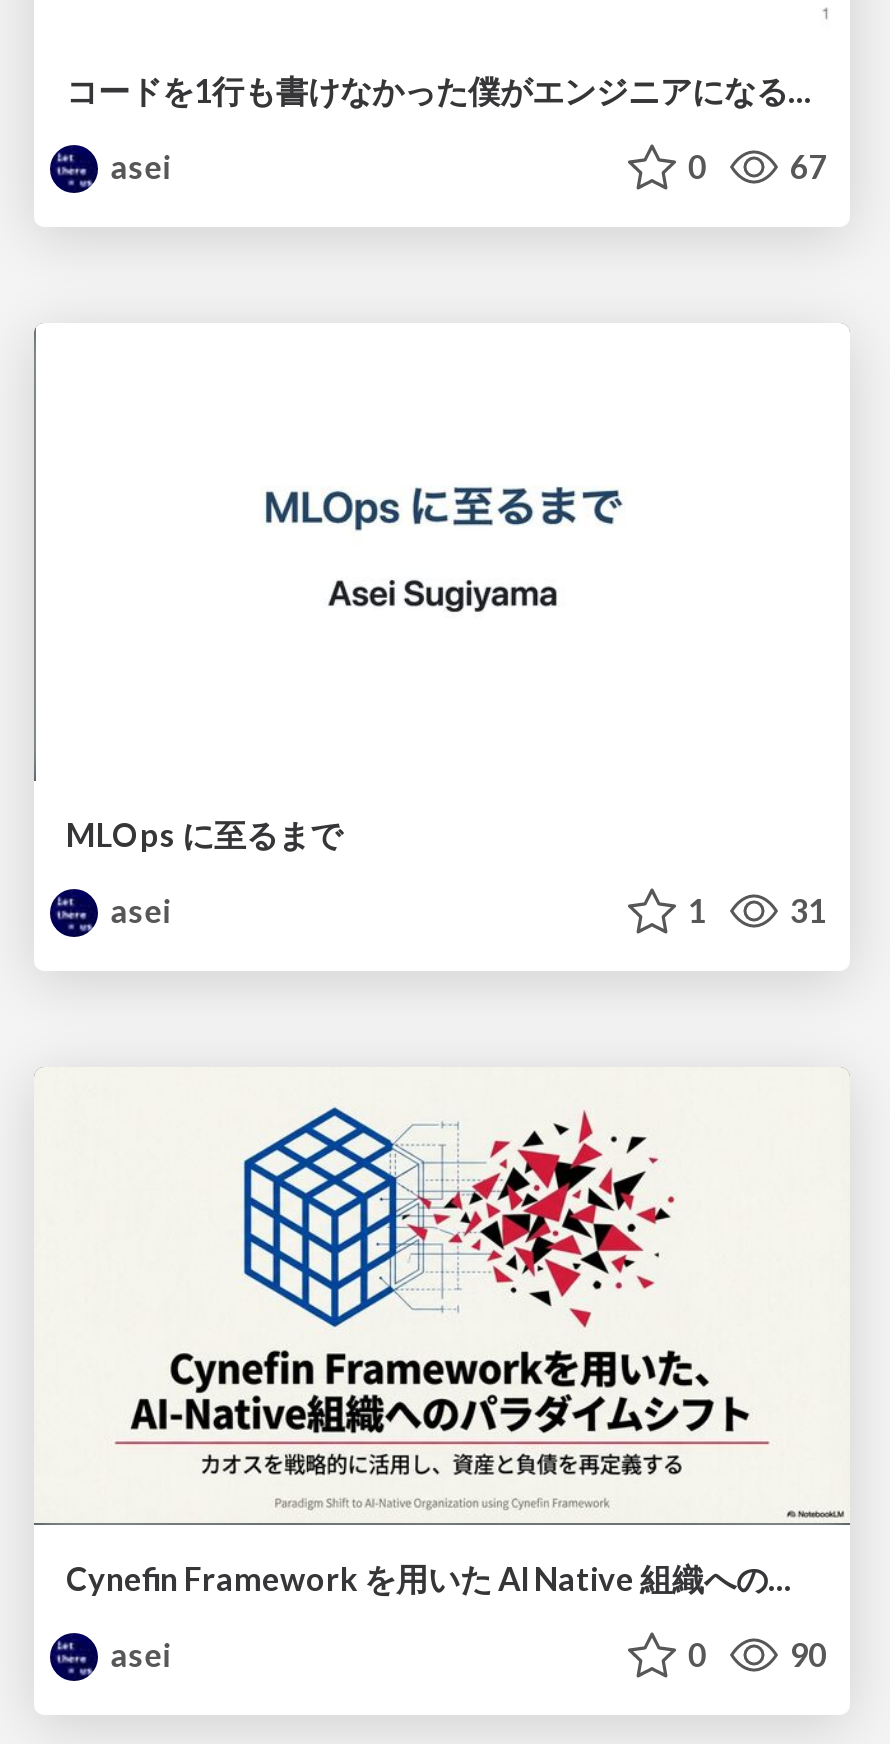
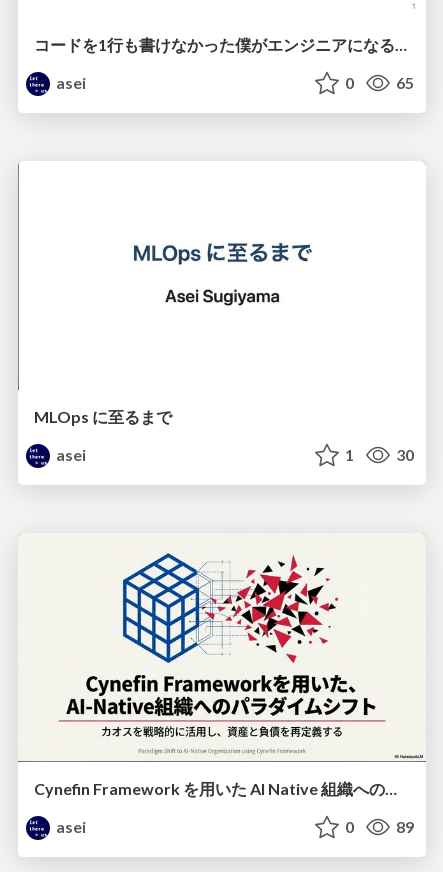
[784,146,826,184] 67 -> [393,73,414,92] 65
[784,891,826,929] 31 -> [393,445,414,464] 30
[784,1636,826,1674] 90 -> [393,817,414,836] 89

